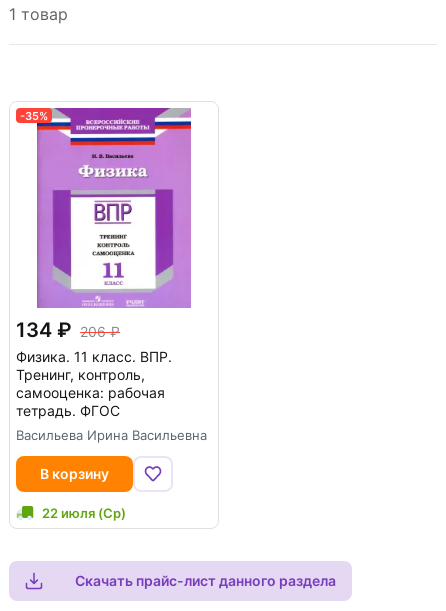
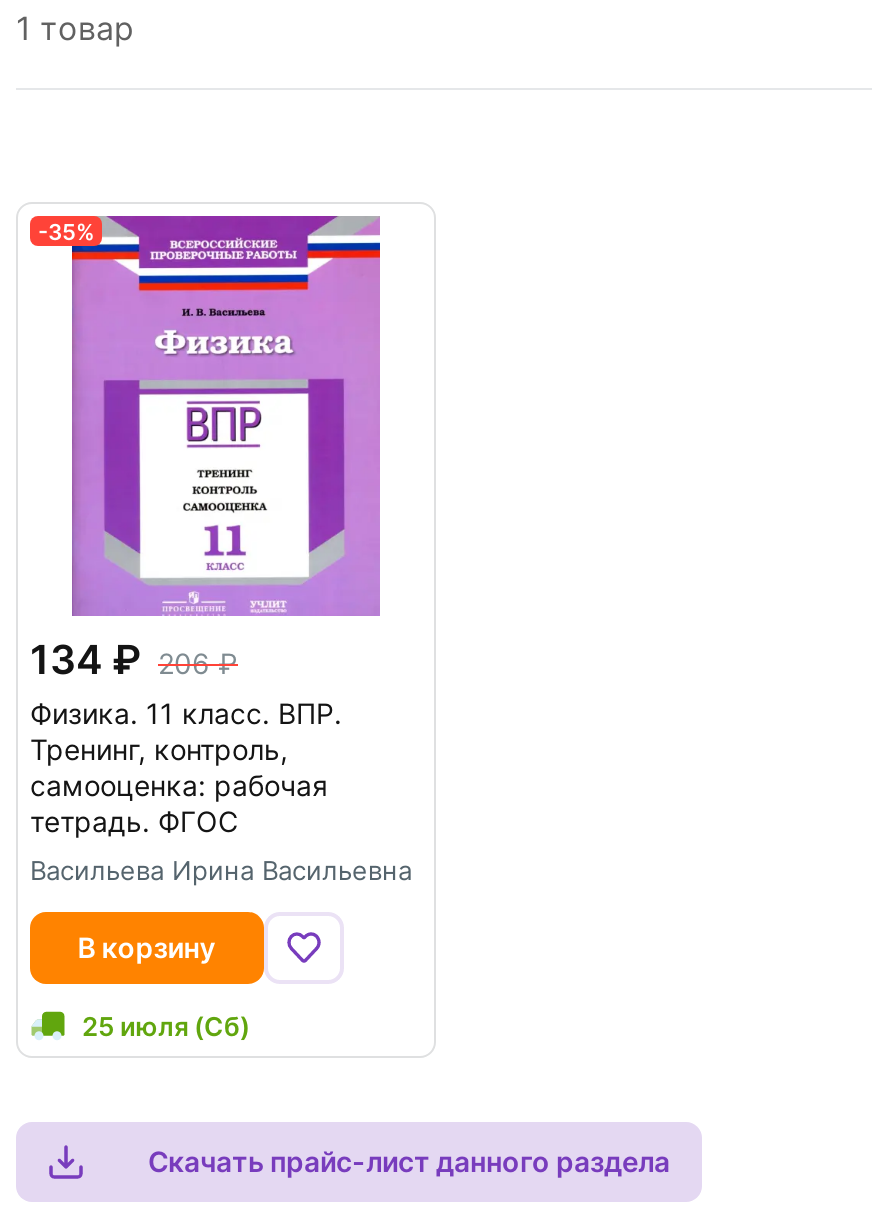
[42,505,126,521] 22 июля (Ср) -> [82,1010,250,1042] 25 июля (Сб)

